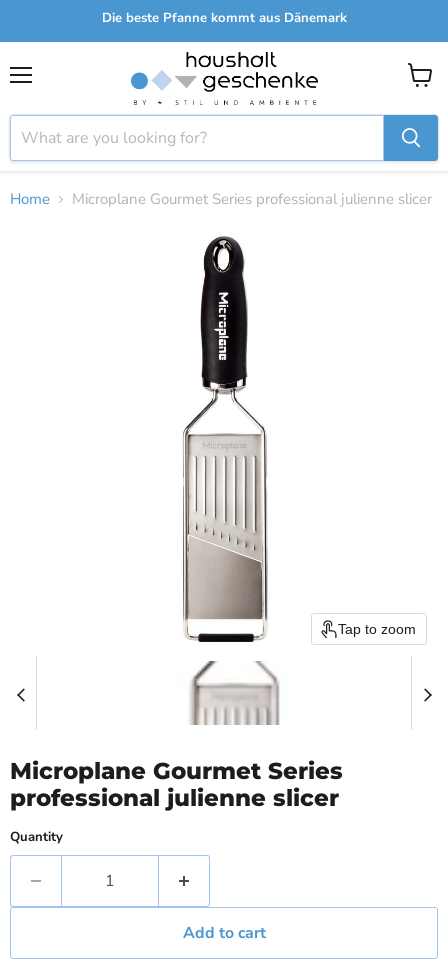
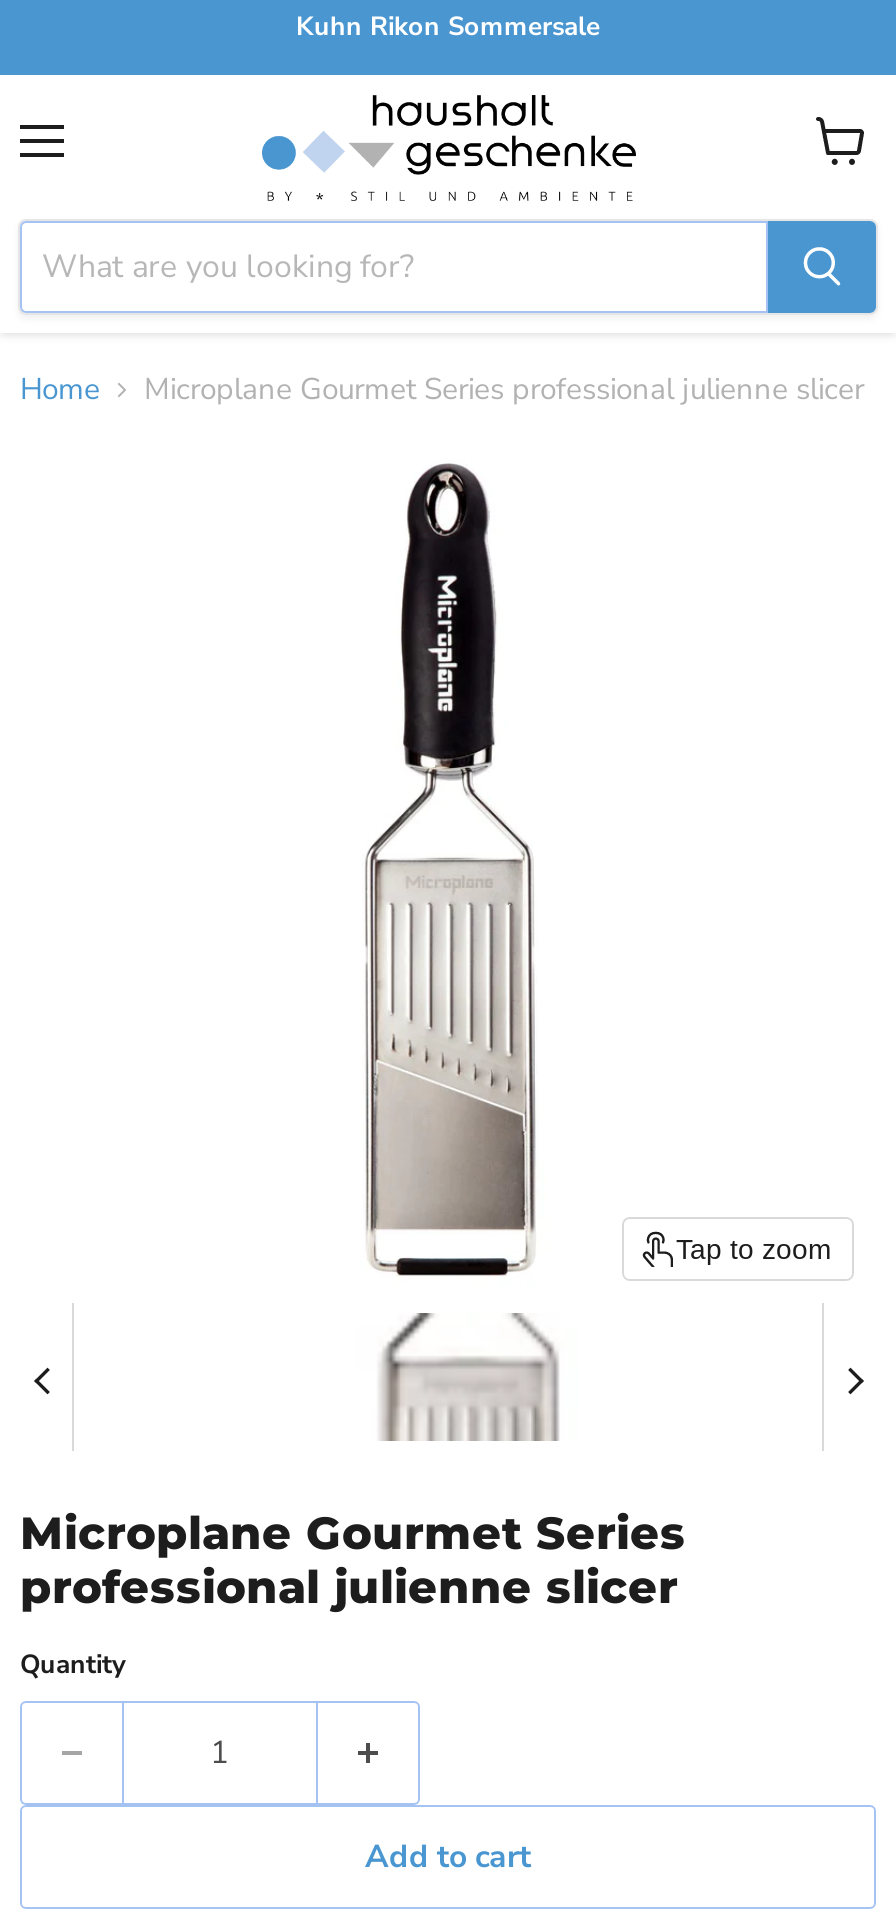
[101,9,346,27] Die beste Pfanne kommt aus Dänemark -> [296,9,600,45] Kuhn Rikon Sommersale

